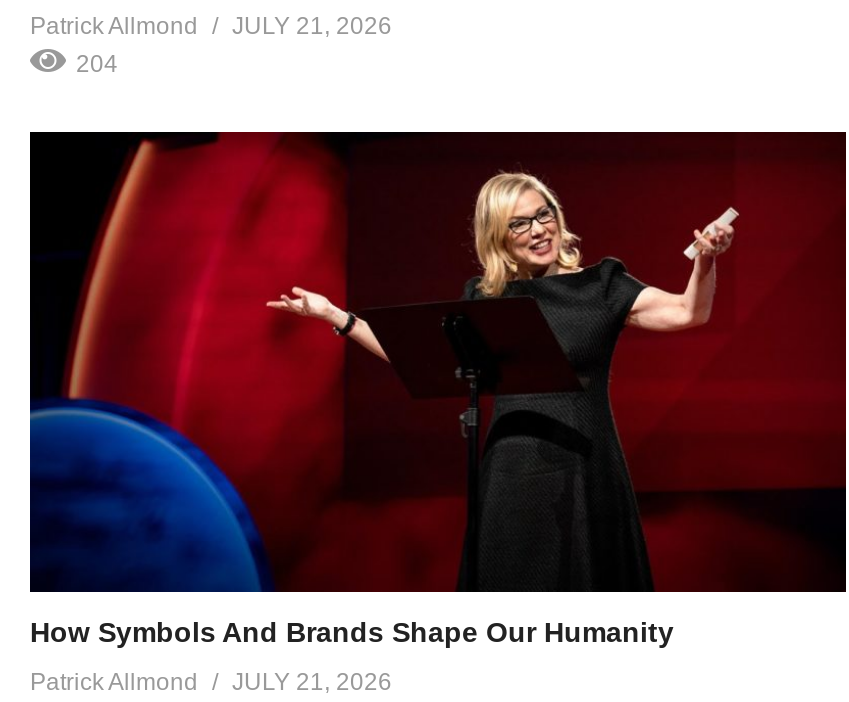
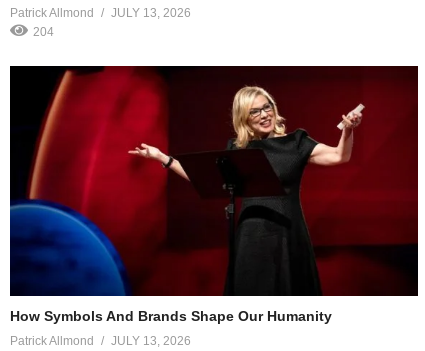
[30,12,392,40] Patrick Allmond JULY 21, 2026 -> [10,6,191,20] Patrick Allmond JULY 13, 2026
[30,667,392,695] Patrick Allmond JULY 21, 2026 -> [10,334,191,348] Patrick Allmond JULY 13, 2026

